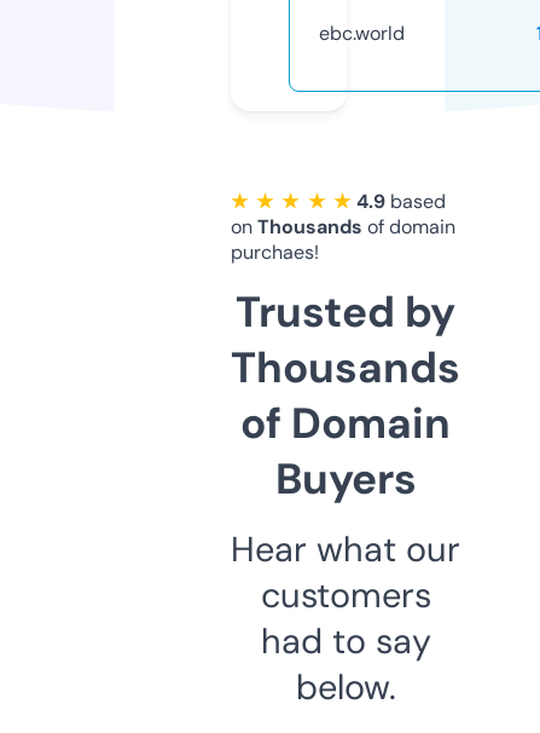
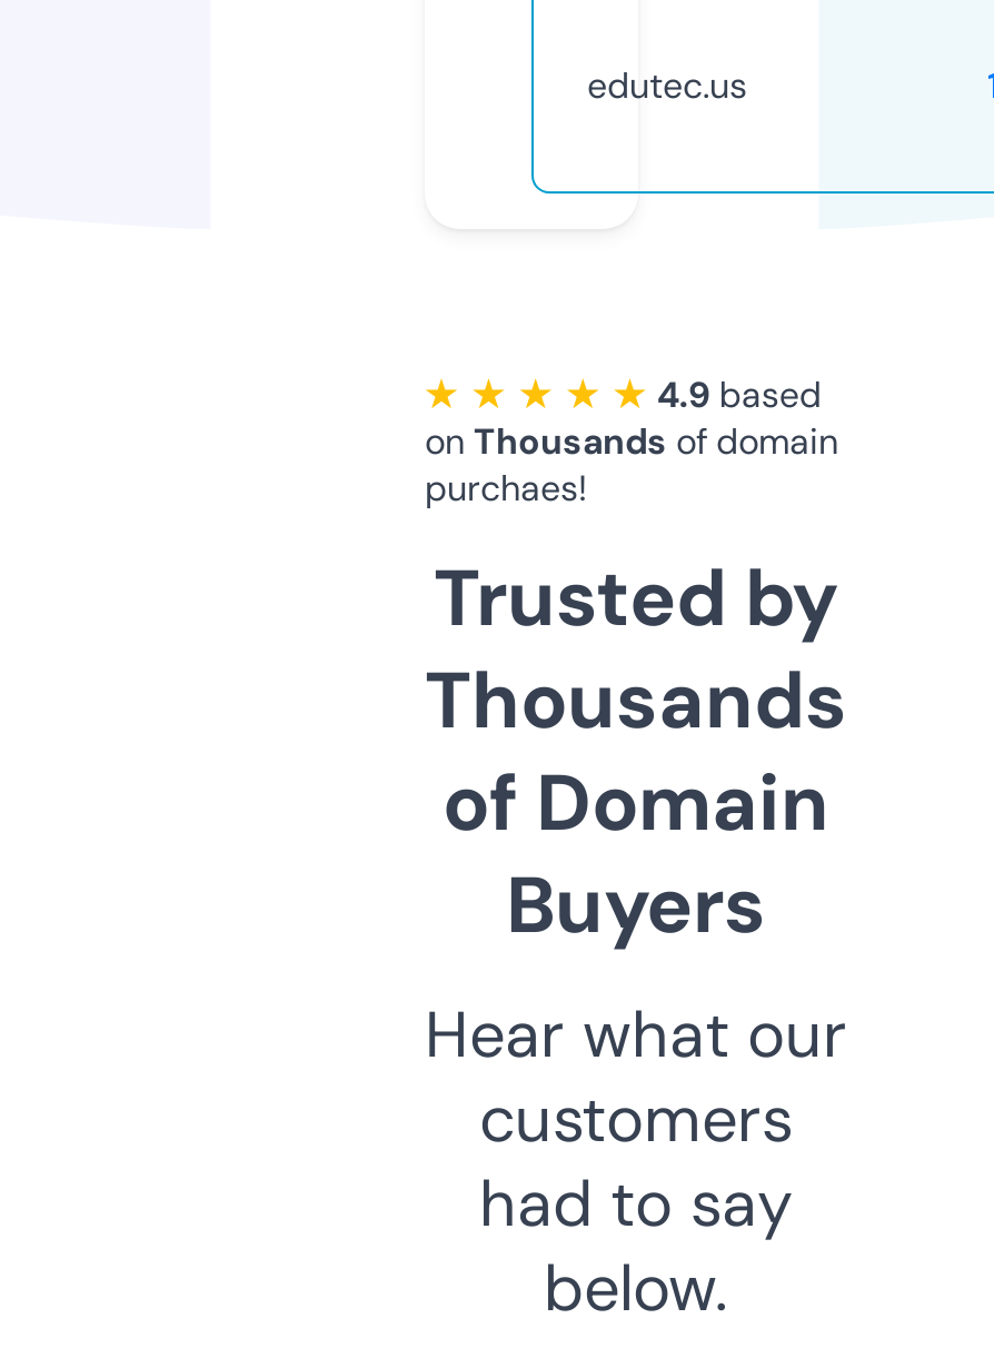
[319,20,405,46] ebc.world -> [587,62,747,109] edutec.us

